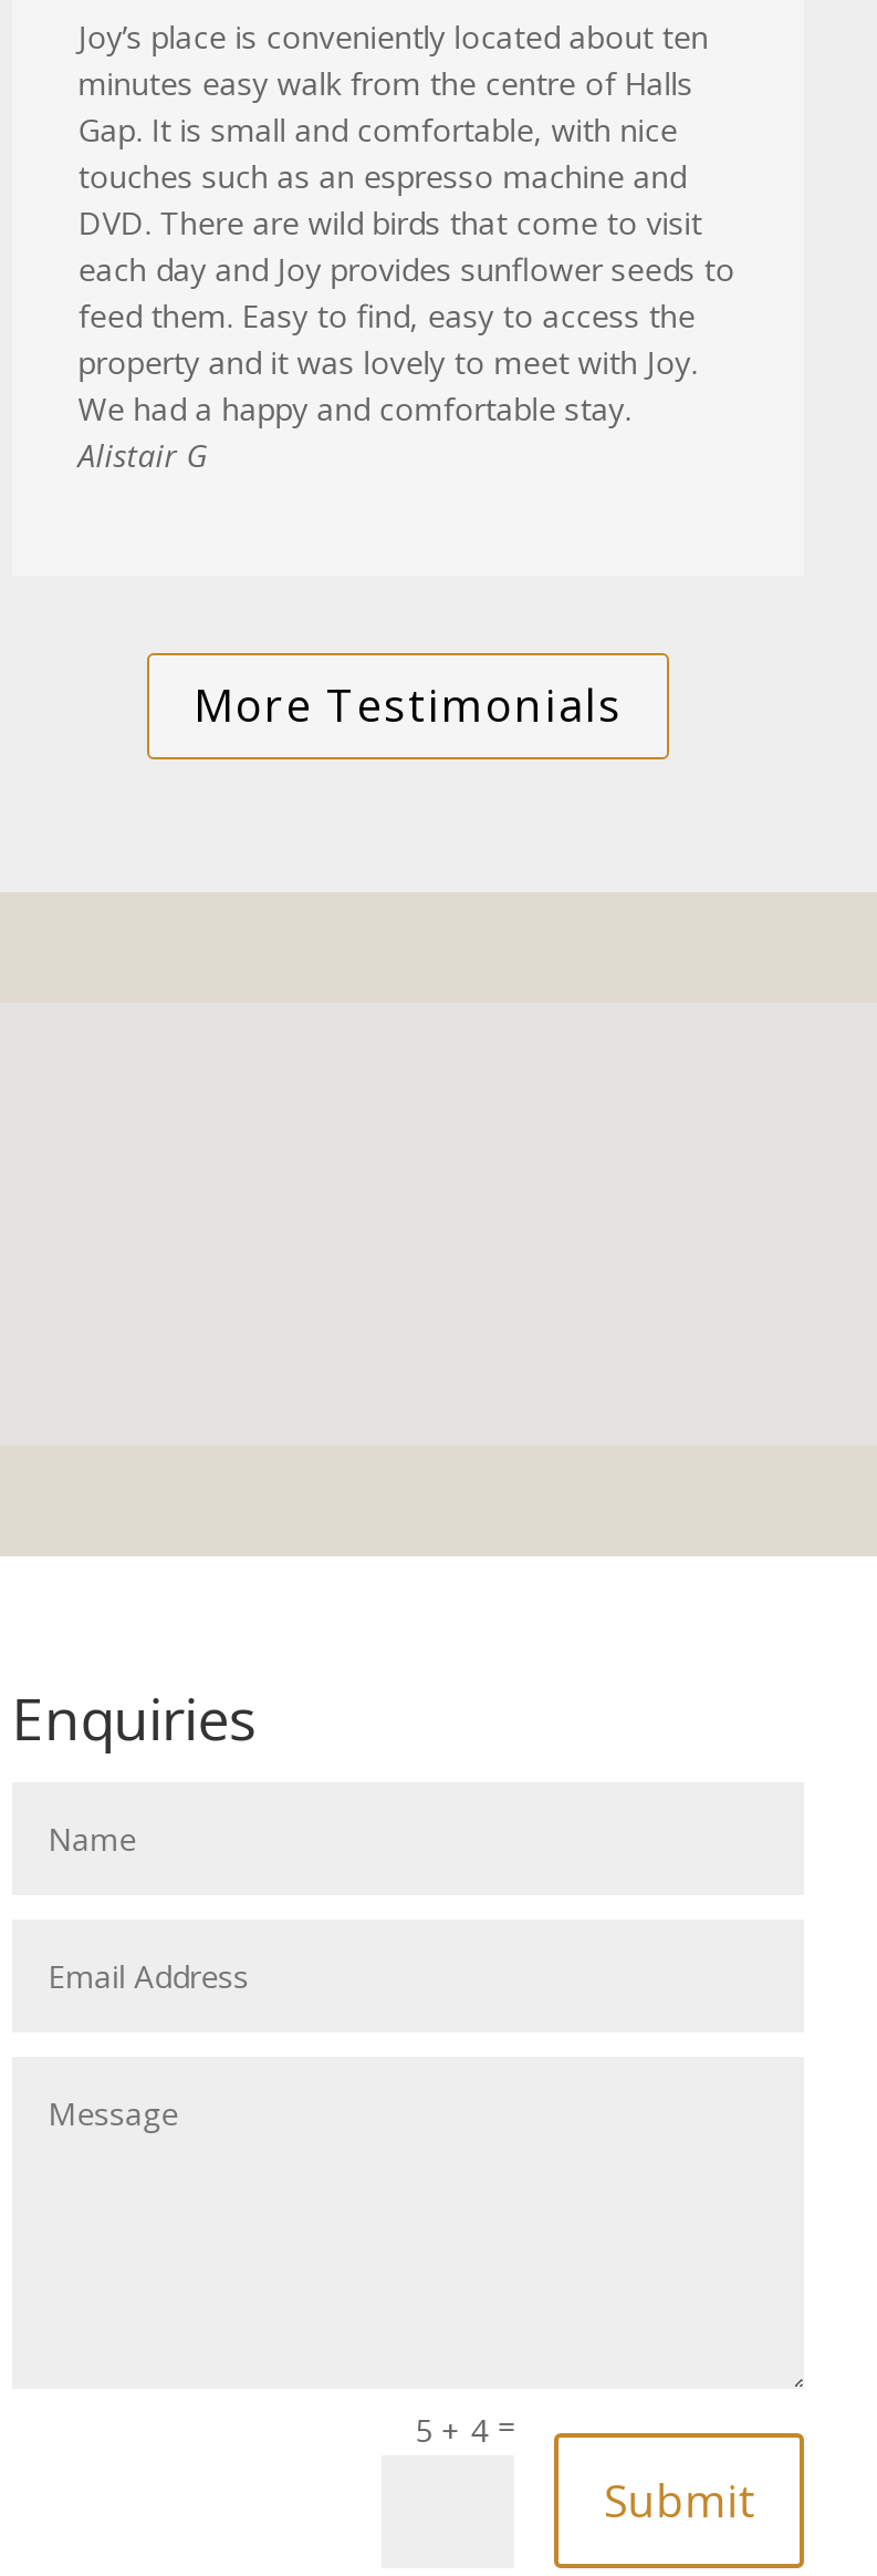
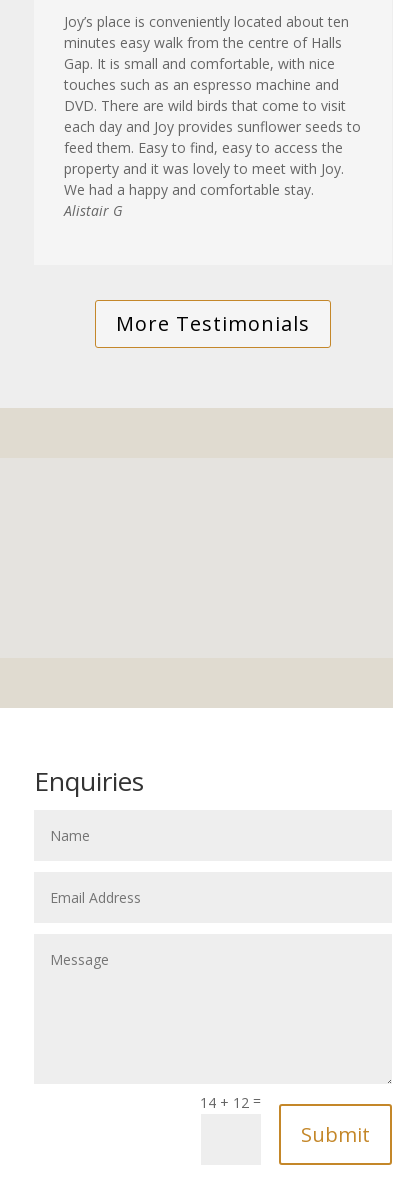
[415,2405,515,2451] 5 + 4 = -> [200,1091,261,1112] 14 + 12 =

